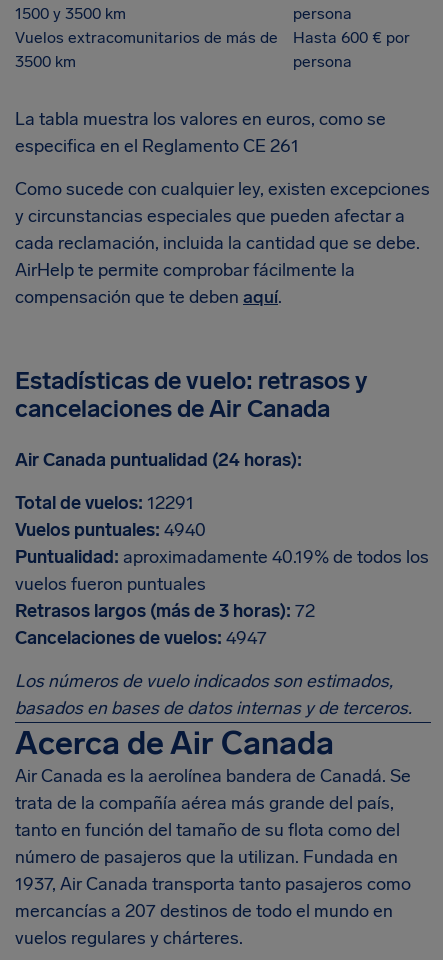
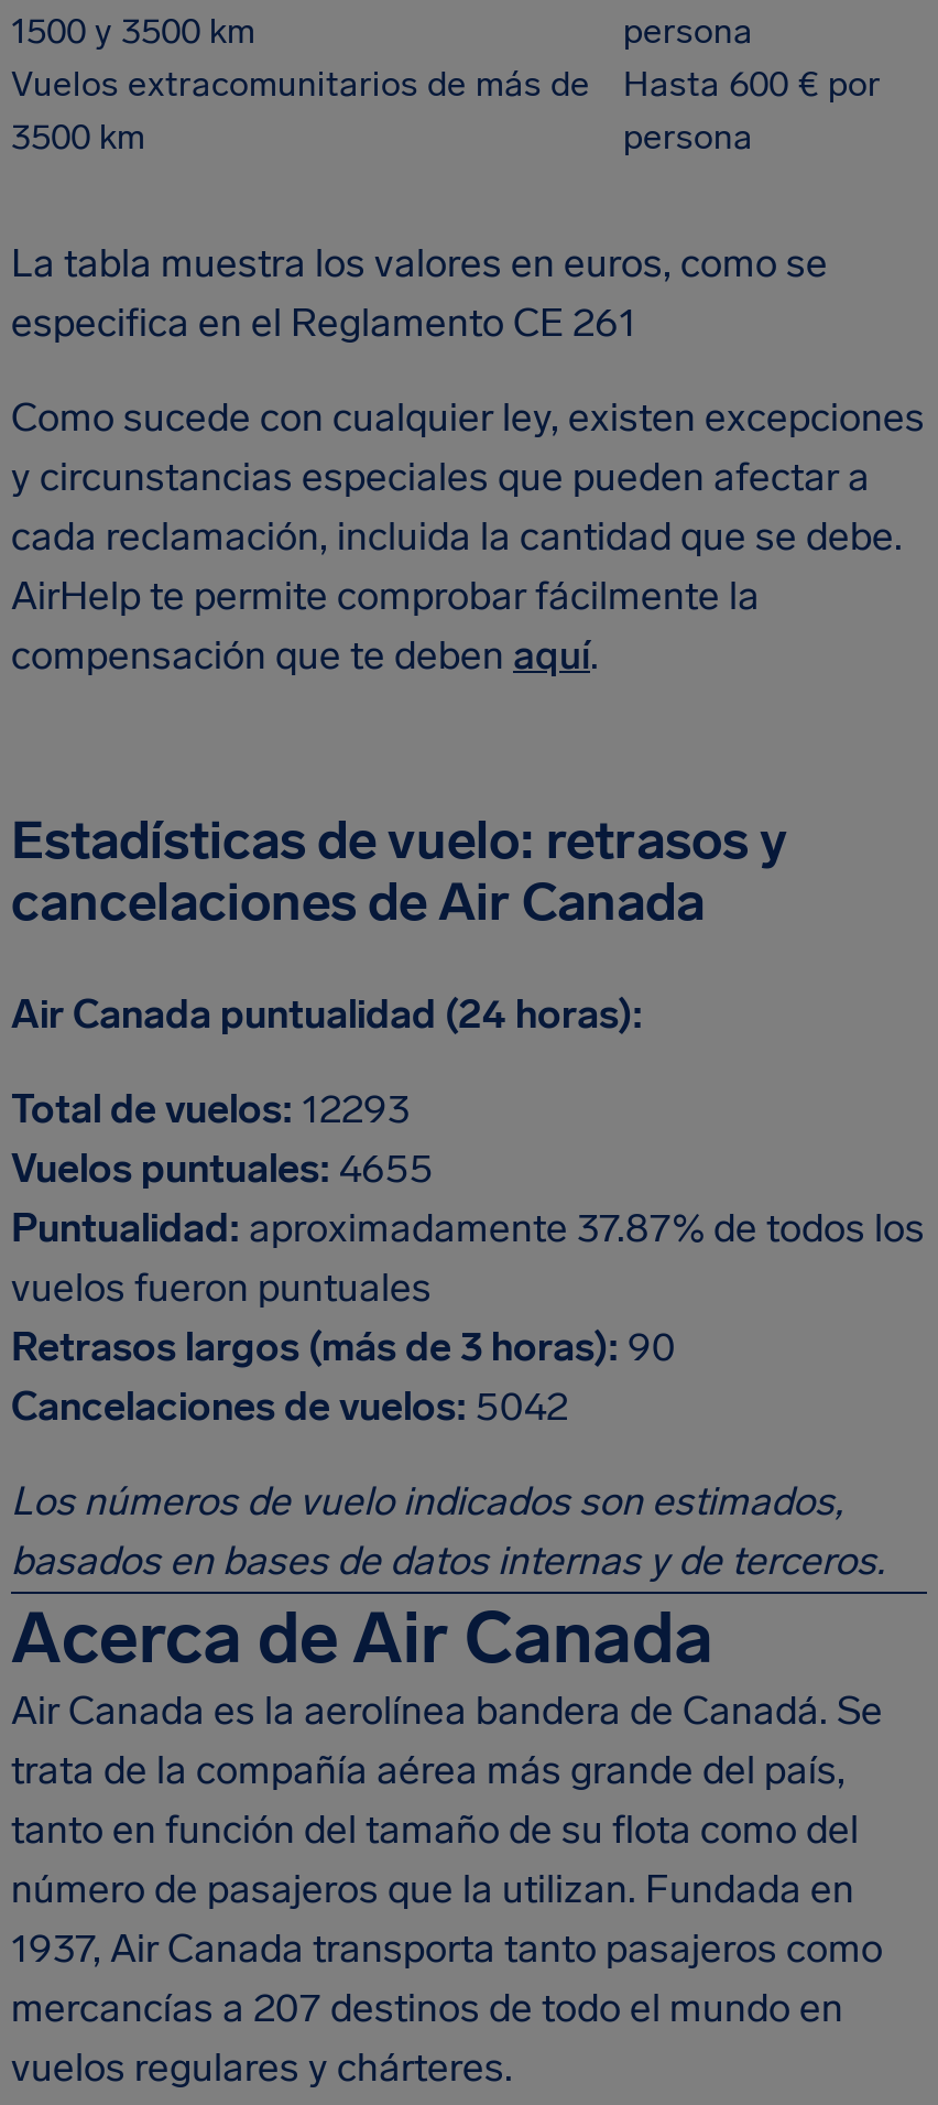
[15,492,194,514] Total de vuelos: 12291 -> [11,1084,410,1132] Total de vuelos: 12293
[15,519,206,541] Vuelos puntuales: 4940 -> [11,1143,434,1192] Vuelos puntuales: 4655
[15,546,429,568] Puntualidad: aproximadamente 40.19% de todos los -> [11,1203,925,1251] Puntualidad: aproximadamente 37.87% de todos los
[15,600,315,622] Retrasos largos (más de 3 horas): 72 -> [11,1322,676,1370] Retrasos largos (más de 3 horas): 90
[15,627,267,649] Cancelaciones de vuelos: 4947 -> [11,1381,568,1430] Cancelaciones de vuelos: 5042

